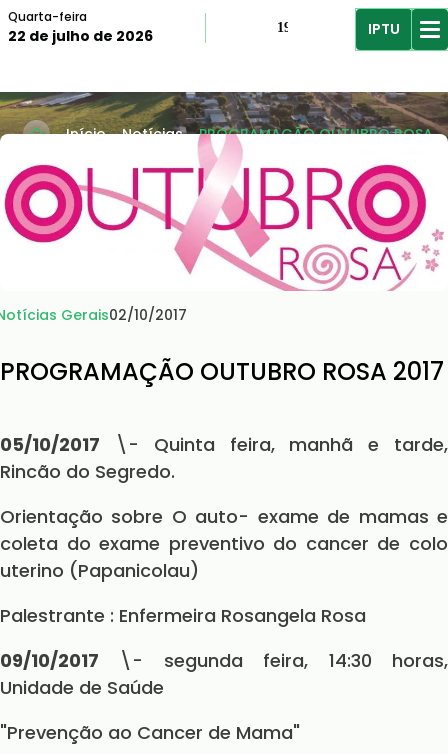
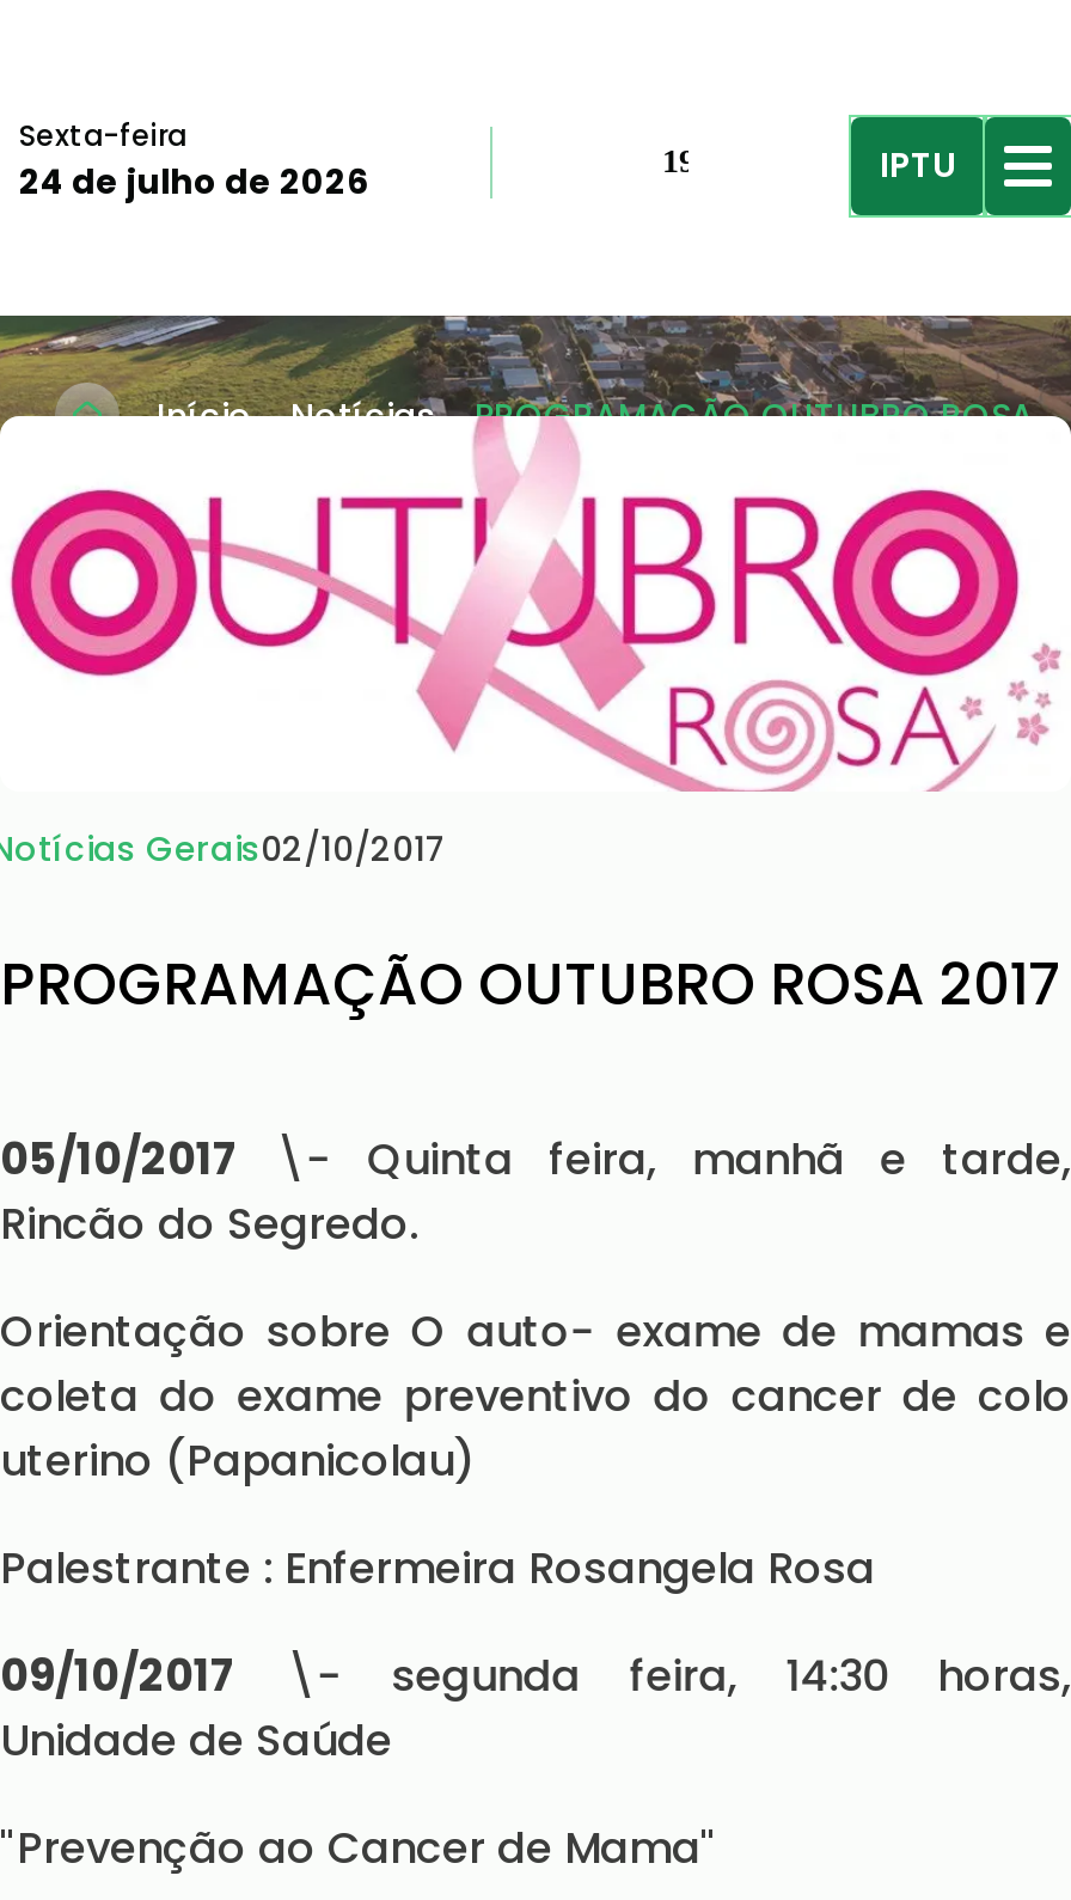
[8,8,153,46] Quarta-feira | 22 de julho de 2026 -> [19,115,368,206] Sexta-feira | 24 de julho de 2026

